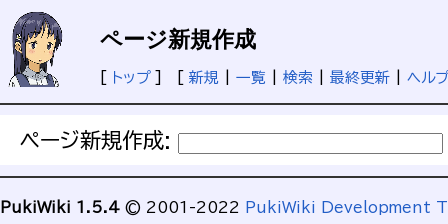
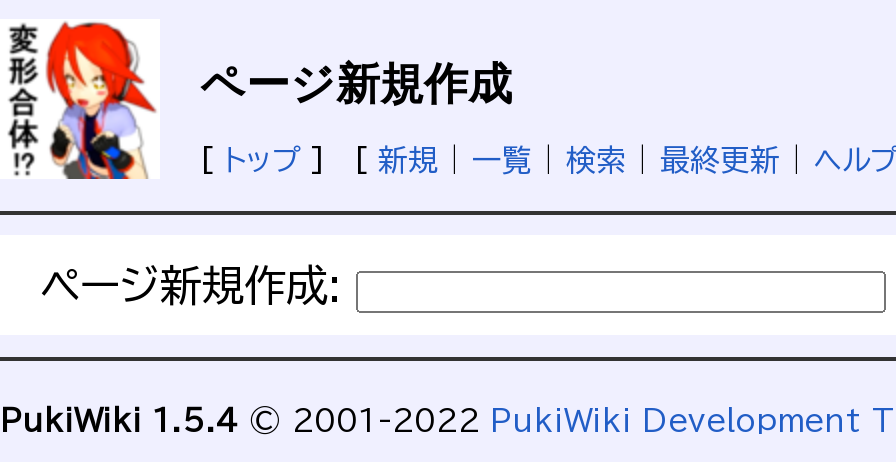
[5,9,77,88] [image] -> [6,21,158,181] [image]

